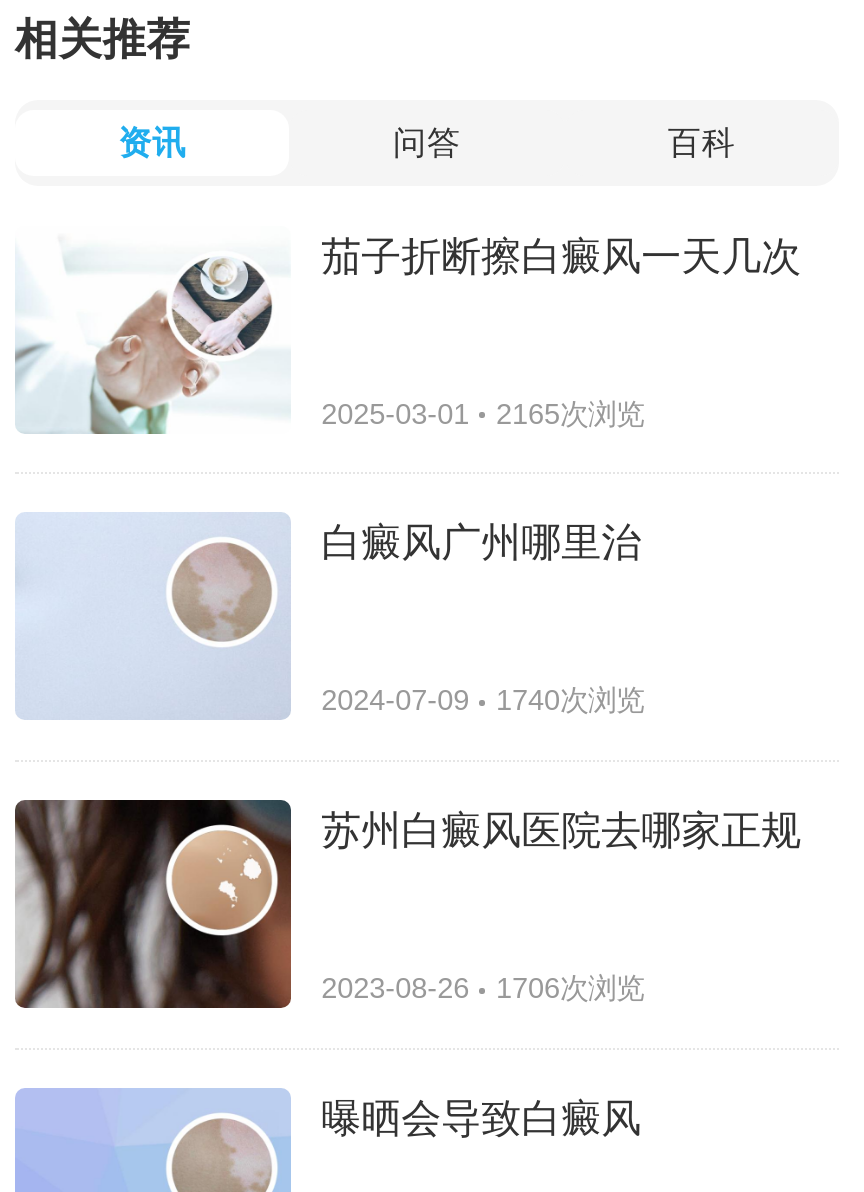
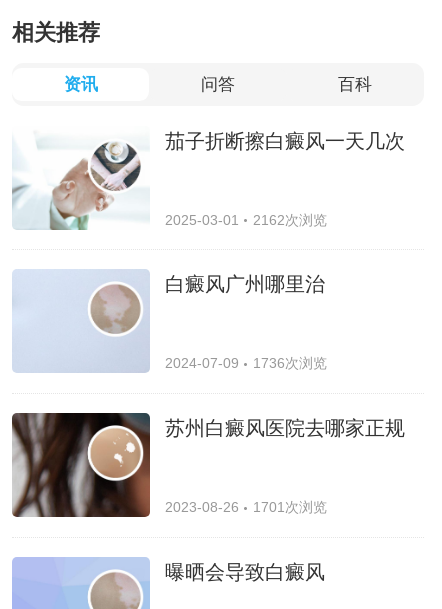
[321,397,644,429] 2025-03-01 2165次浏览 -> [165,212,326,228] 2025-03-01 2162次浏览
[321,685,644,717] 2024-07-09 1740次浏览 -> [165,355,326,371] 2024-07-09 1736次浏览
[321,972,644,1004] 2023-08-26 1706次浏览 -> [165,499,326,515] 2023-08-26 1701次浏览

